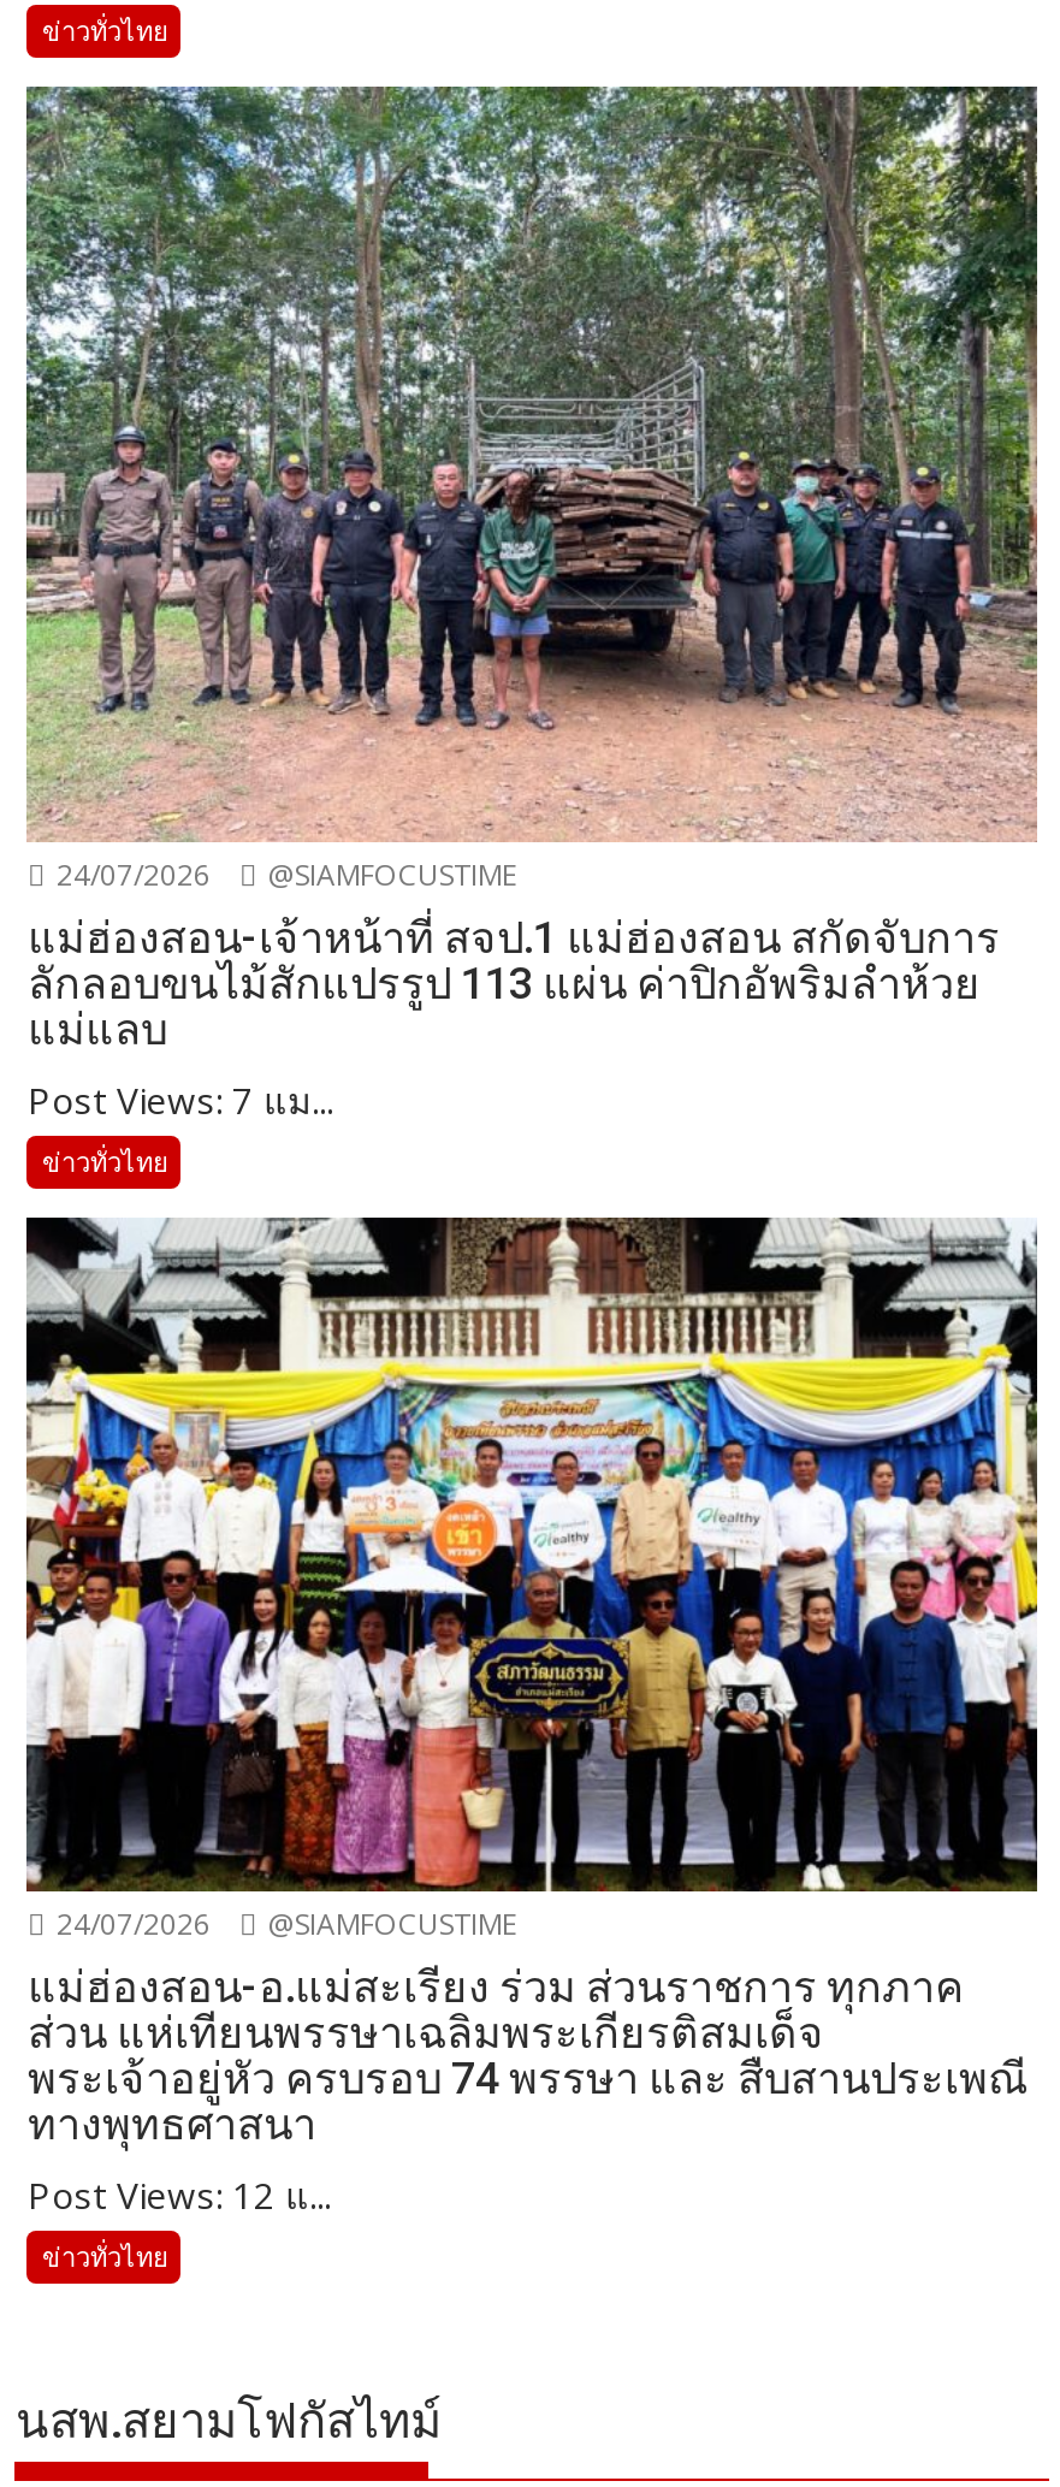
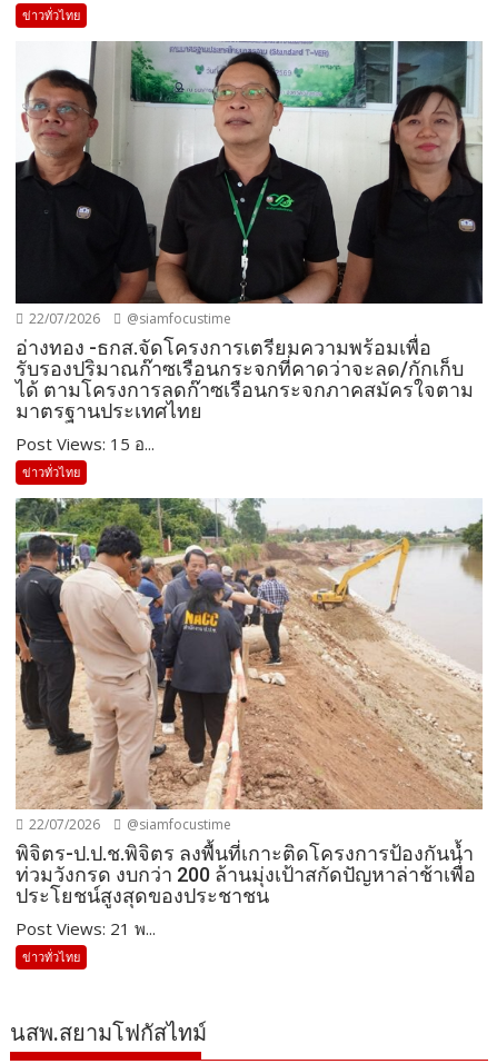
[24,84,1040,1125] [image] | 24/07/2026 | @SIAMFOCUSTIME | แม่ฮ่องสอน-เจ้าหน้าที่ สจป.1 แม่ฮ่องสอน สกัดจับการ | ลักลอบขนไม้สักแปรรูป 113 แผ่น ค่าปิกอัพริมลำห้วย | แม่แลบ | Post Views: 7 แม... -> [14,41,484,455] [image] | 22/07/2026 | @siamfocustime | อ่างทอง -ธกส.จัดโครงการเตรียมความพร้อมเพื่อ | รับรองปริมาณก๊าซเรือนกระจกที่คาดว่าจะลด/กักเก็บ | ได้ ตามโครงการลดก๊าซเรือนกระจกภาคสมัครใจตาม | มาตรฐานประเทศไทย | Post Views: 15 อ...
[24,1215,1040,2218] [image] | 24/07/2026 | @SIAMFOCUSTIME | แม่ฮ่องสอน-อ.แม่สะเรียง ร่วม ส่วนราชการ ทุกภาค | ส่วน แห่เทียนพรรษาเฉลิมพระเกียรติสมเด็จ | พระเจ้าอยู่หัว ครบรอบ 74 พรรษา และ สืบสานประเพณี | ทางพุทธศาสนา | Post Views: 12 แ... -> [16,497,484,939] [image] | 22/07/2026 | @siamfocustime | พิจิตร-ป.ป.ช.พิจิตร ลงพื้นที่เกาะติดโครงการป้องกันน้ำ | ท่วมวังกรด งบกว่า 200 ล้านมุ่งเป้าสกัดปัญหาล่าช้าเพื่อ | ประโยชน์สูงสุดของประชาชน | Post Views: 21 พ...

